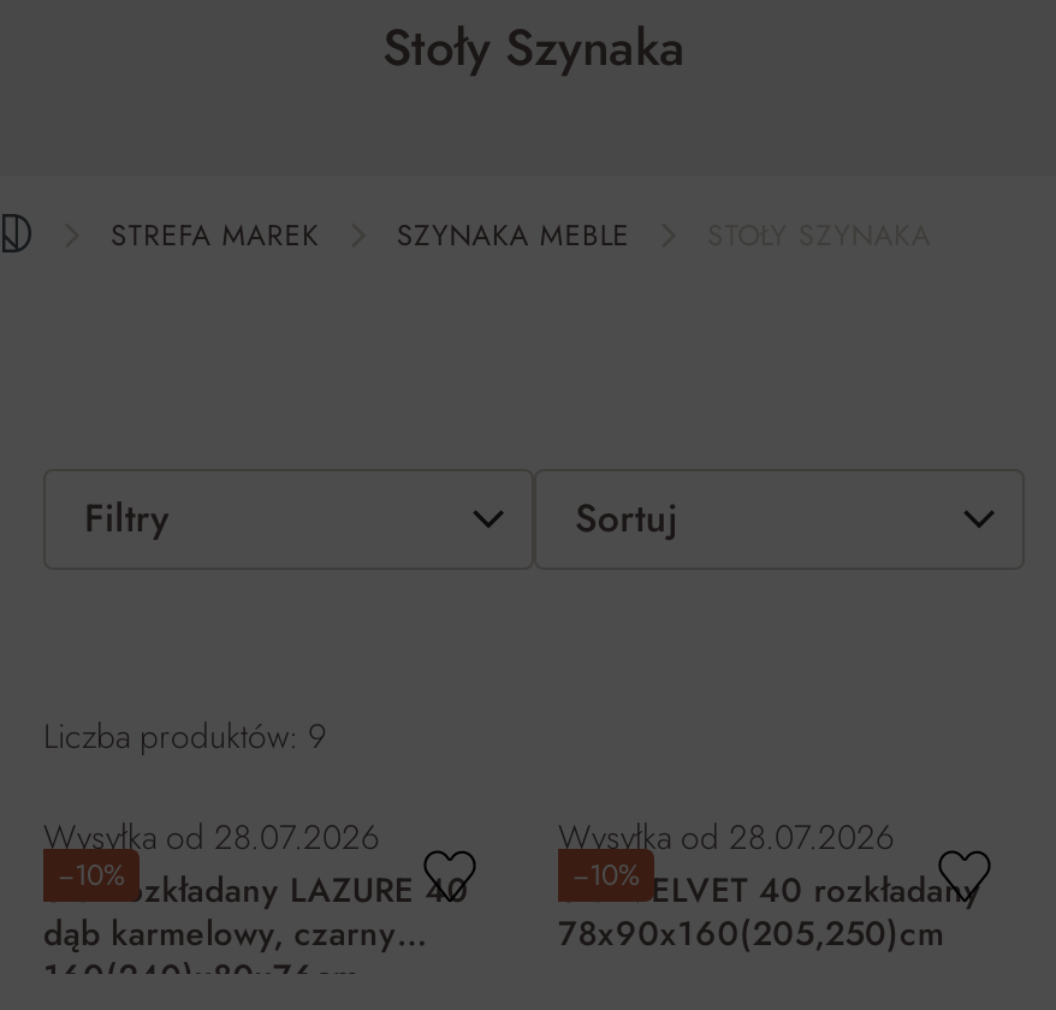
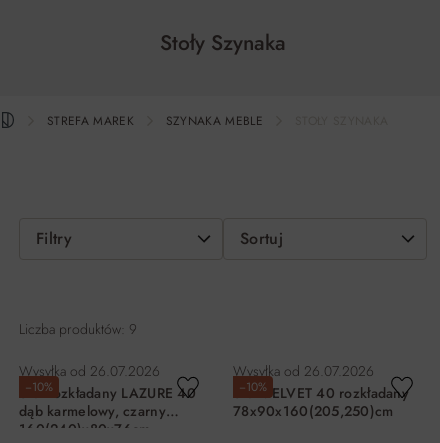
[43,813,380,861] Wysyłka od 28.07.2026 -> [19,361,160,381] Wysyłka od 26.07.2026
[558,813,895,861] Wysyłka od 28.07.2026 -> [233,361,374,381] Wysyłka od 26.07.2026

